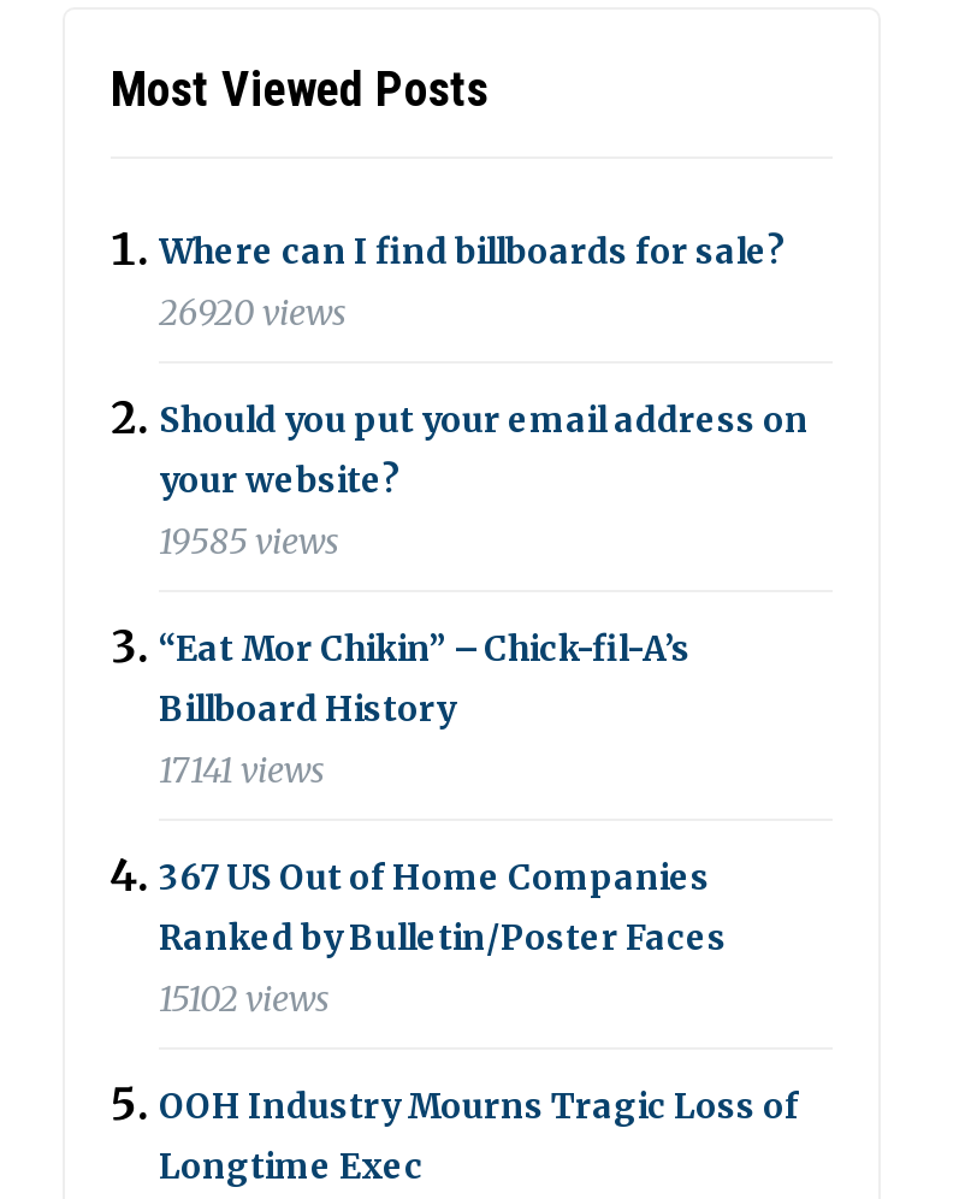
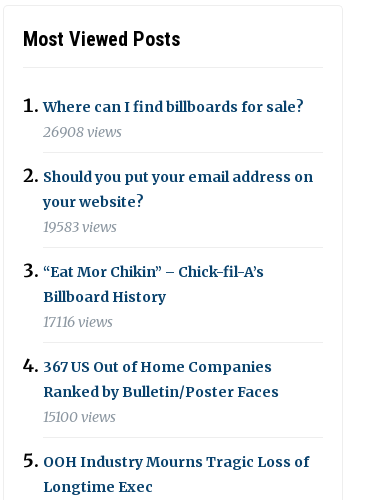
[159,292,347,335] 26920 views -> [43,123,122,141] 26908 views
[159,521,339,564] 19585 views -> [43,218,117,236] 19583 views
[159,749,325,793] 17141 views -> [43,313,113,331] 17116 views
[159,978,330,1021] 15102 views -> [43,408,116,426] 15100 views

